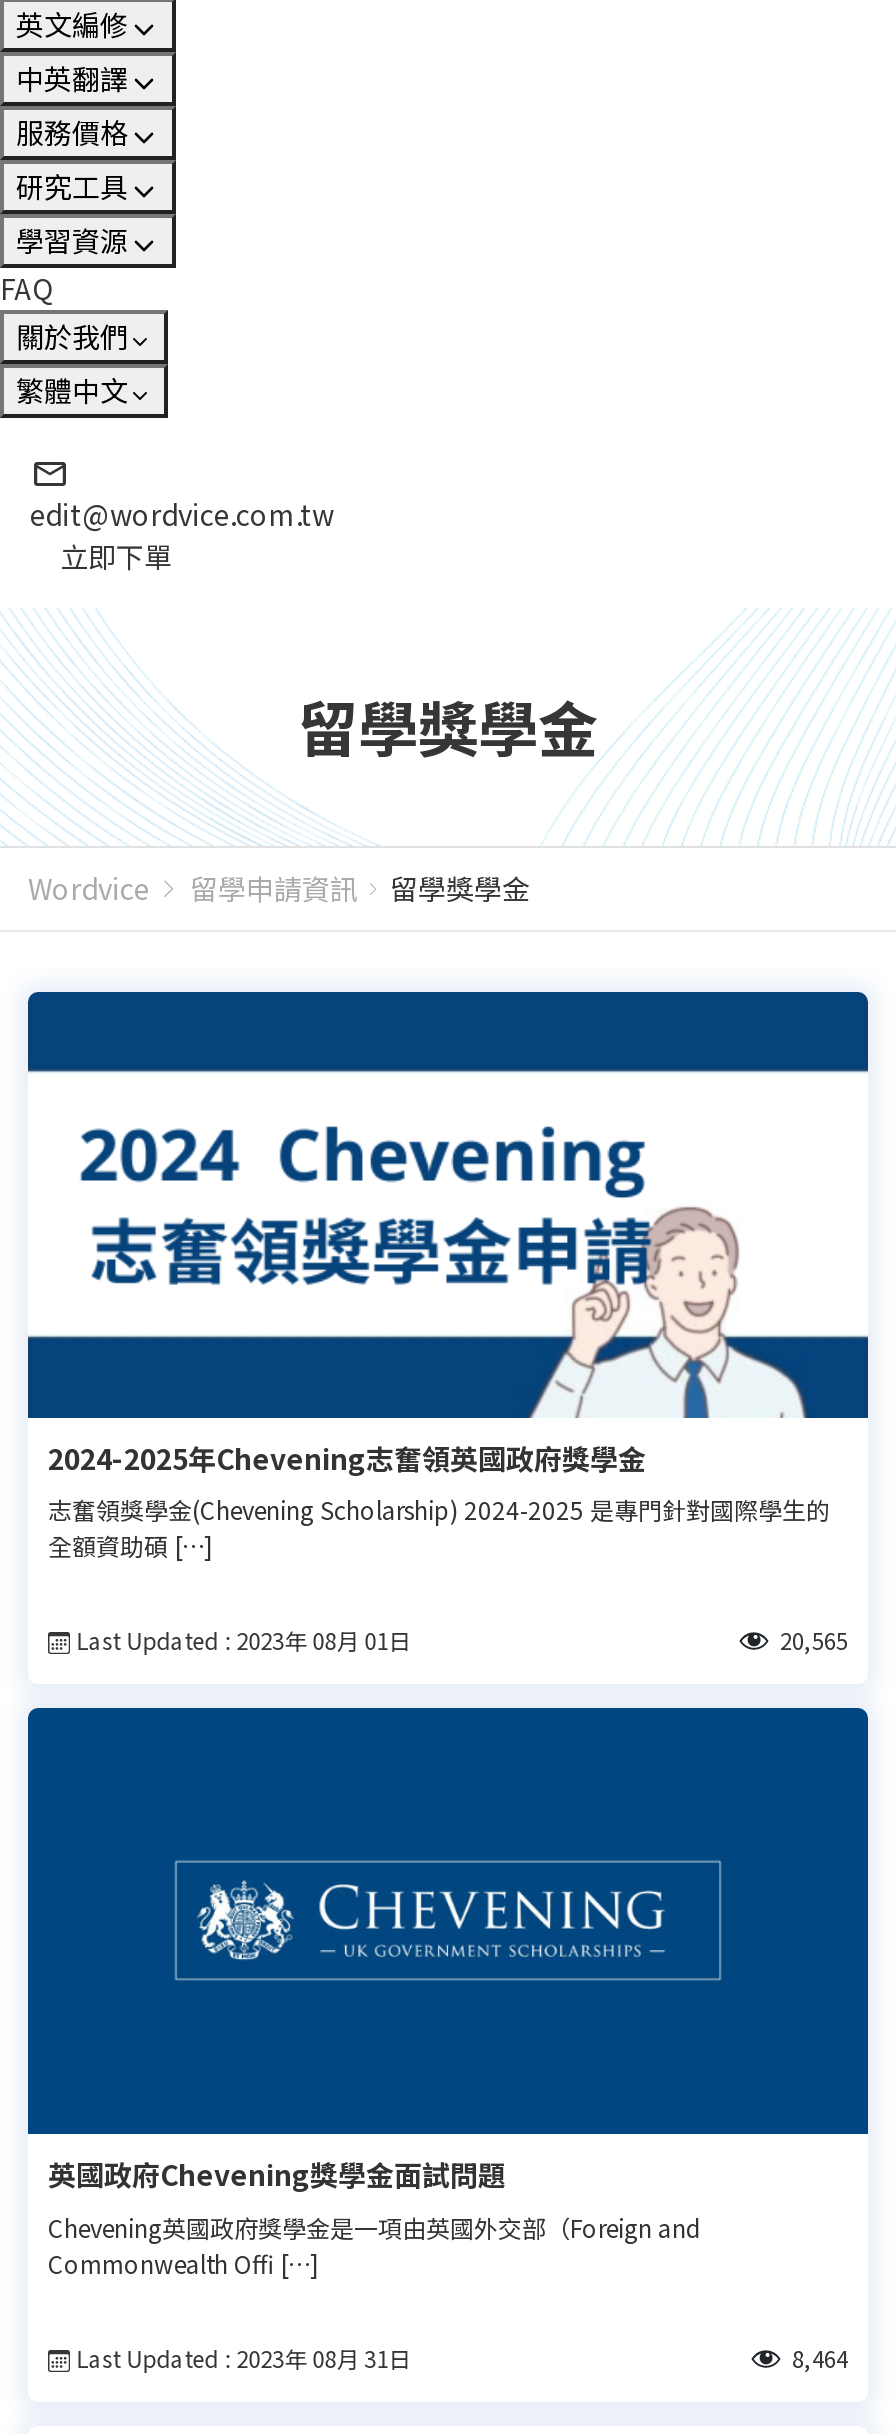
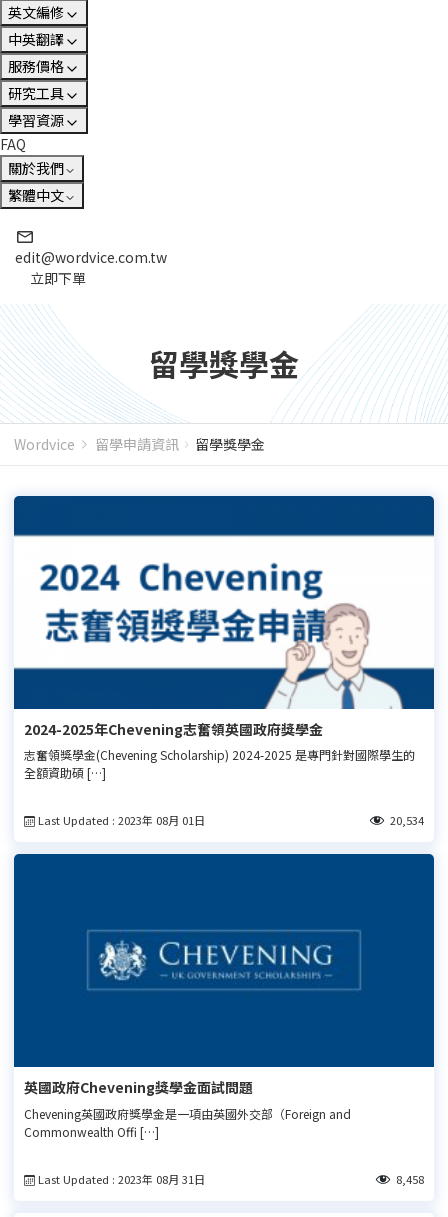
[780,1624,848,1656] 20,565 -> [390,812,424,828] 20,534
[792,2341,848,2373] 8,464 -> [396,1171,424,1187] 8,458

